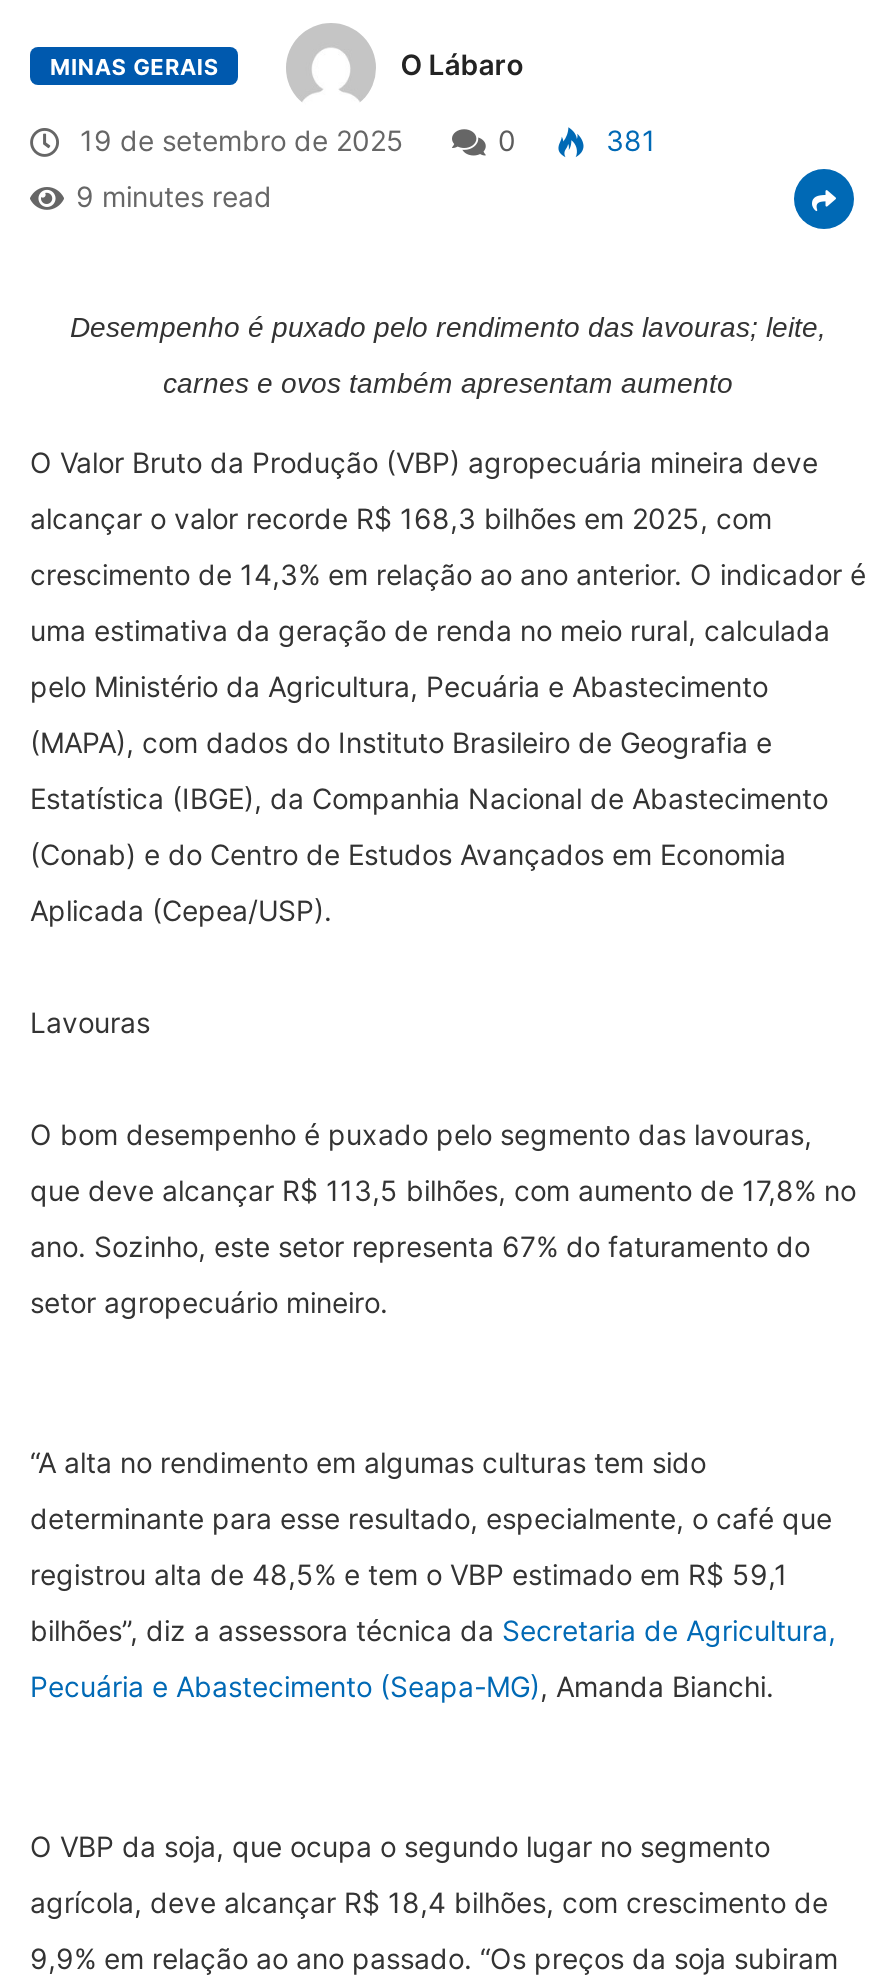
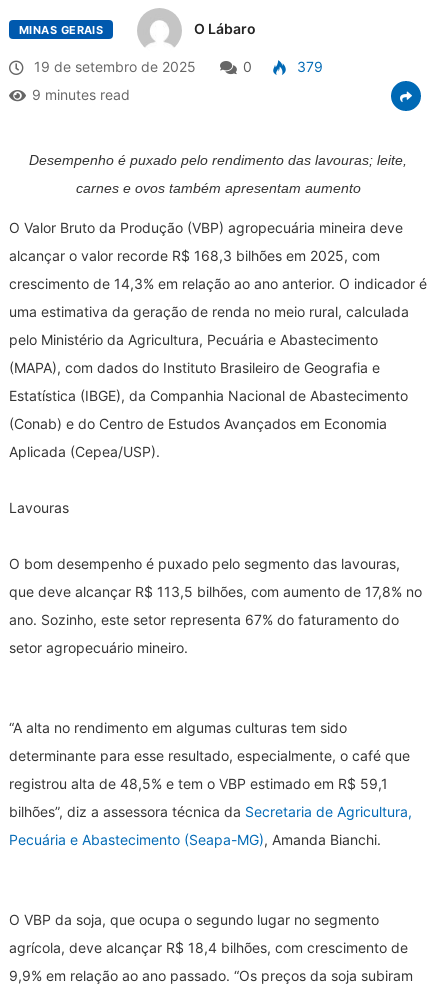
[598,122,656,156] 381 -> [293,57,323,74] 379

